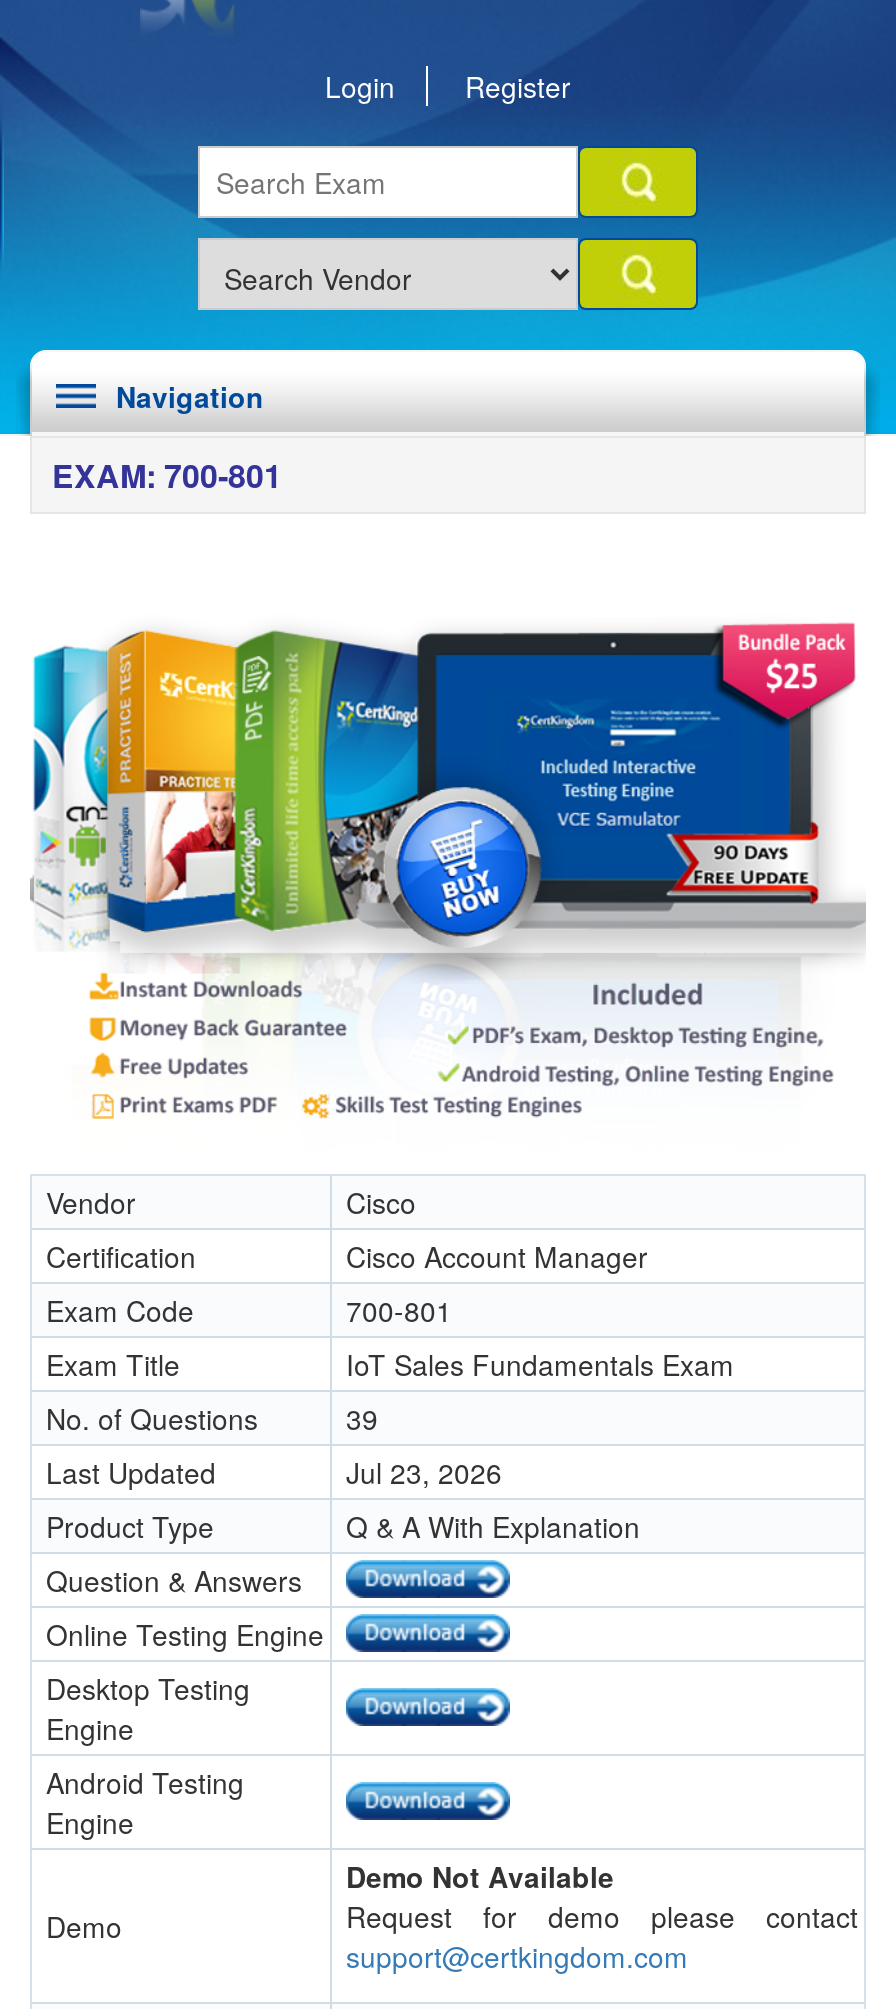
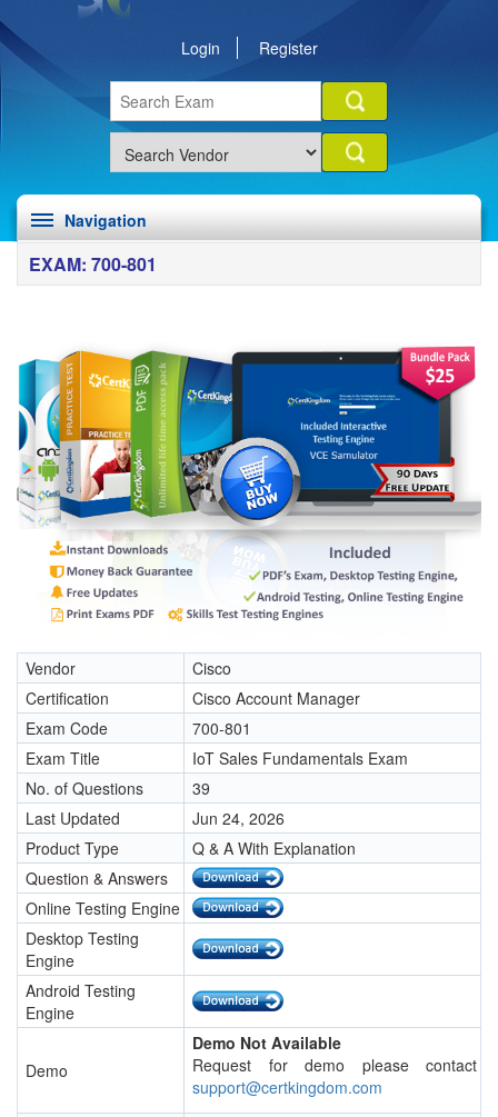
[346,1452,502,1492] Jul 23, 2026 -> [192,807,285,829] Jun 24, 2026

